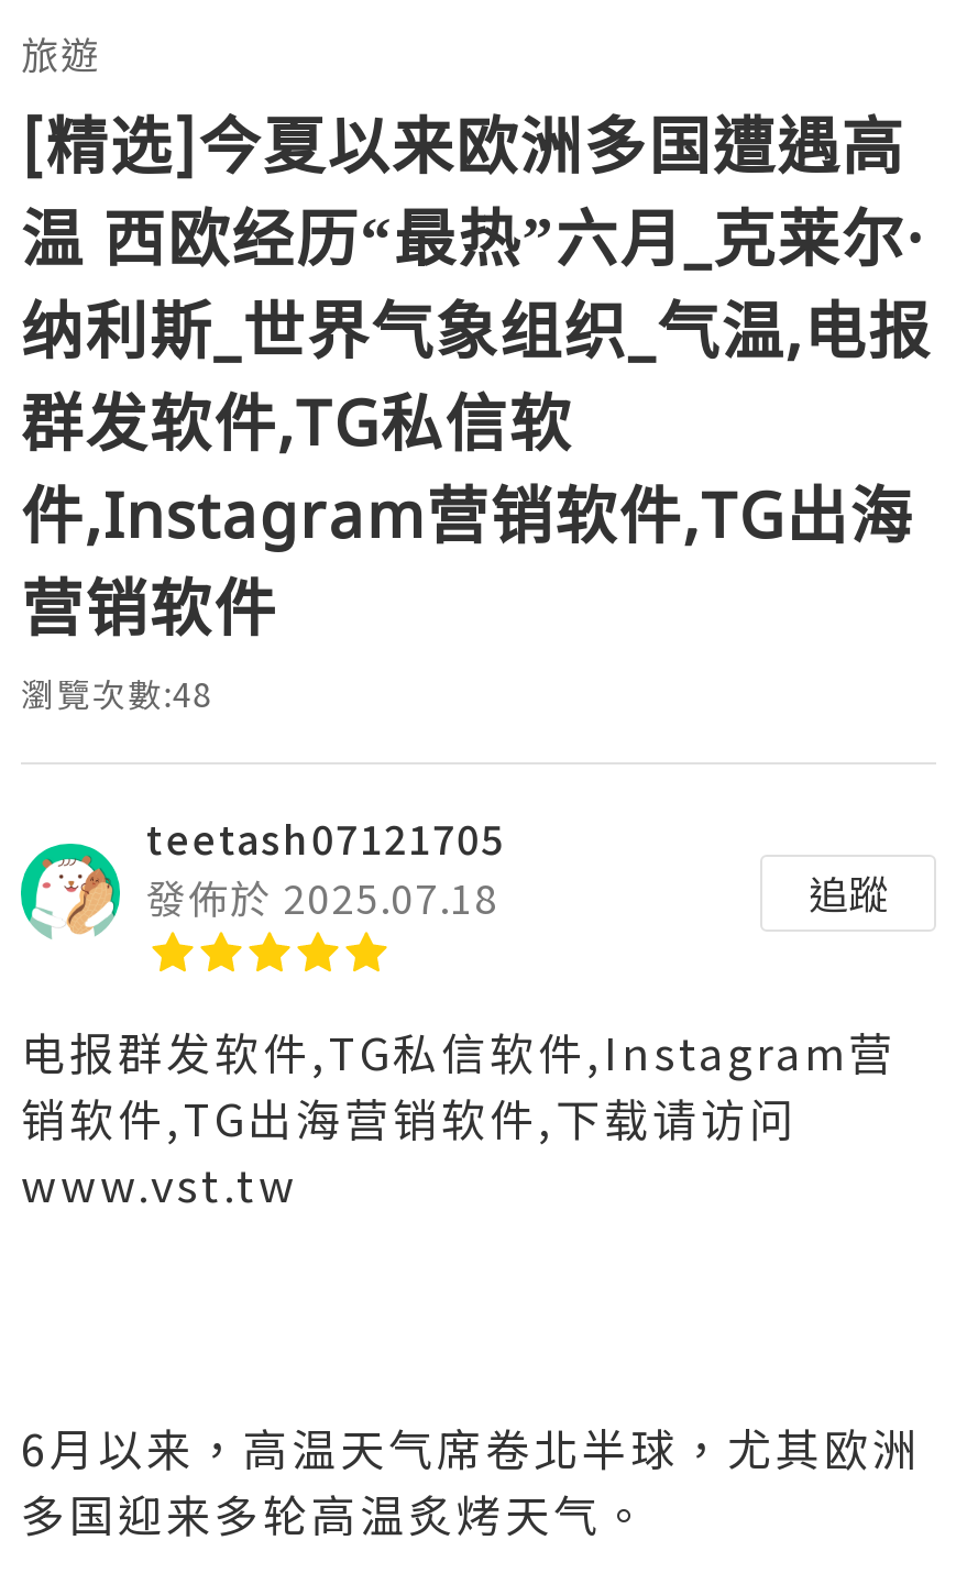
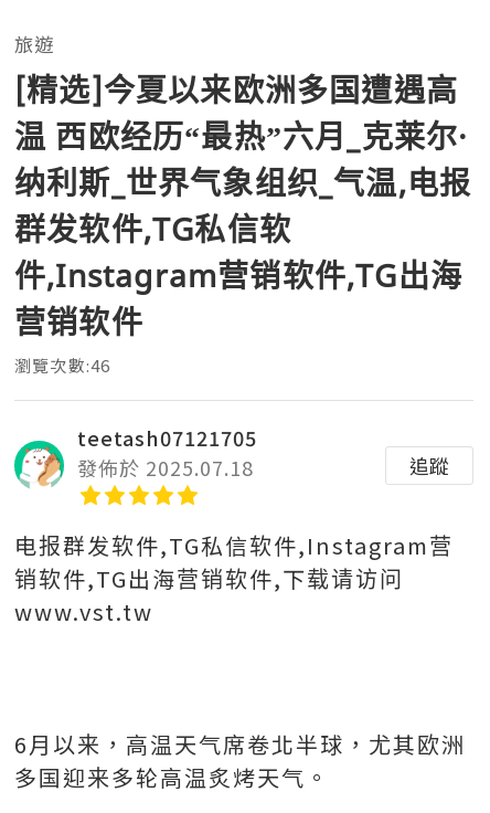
[21,670,213,716] 瀏覽次數:48 -> [14,353,111,377] 瀏覽次數:46

